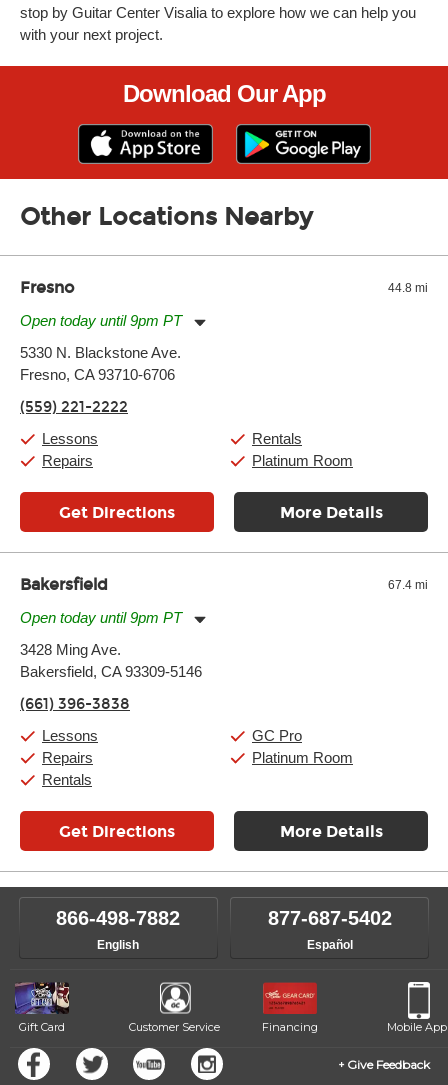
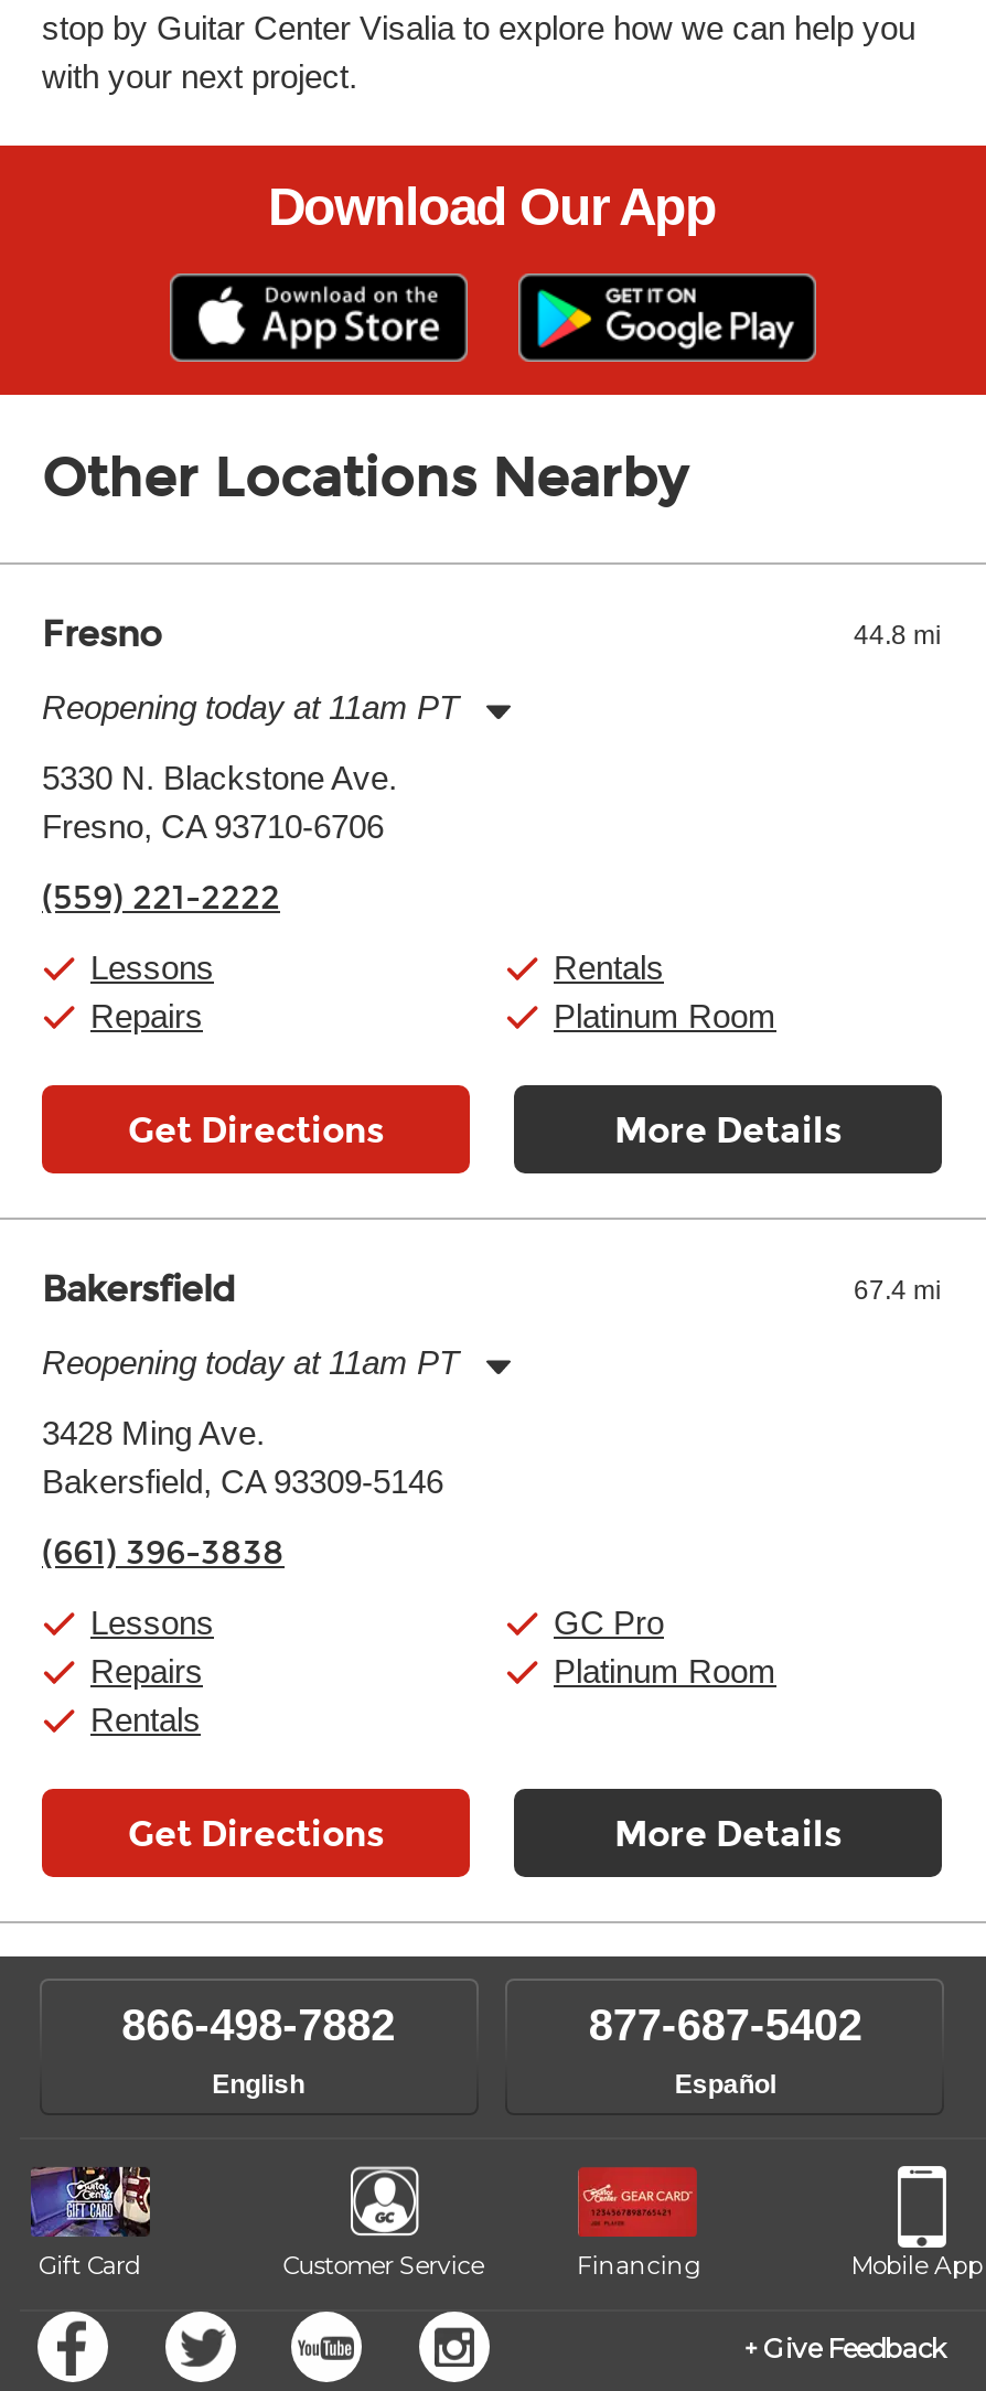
[20,312,182,329] Open today until 9pm PT -> [42,688,459,726] Reopening today at 11am PT
[20,609,182,626] Open today until 9pm PT -> [42,1343,459,1381] Reopening today at 11am PT

